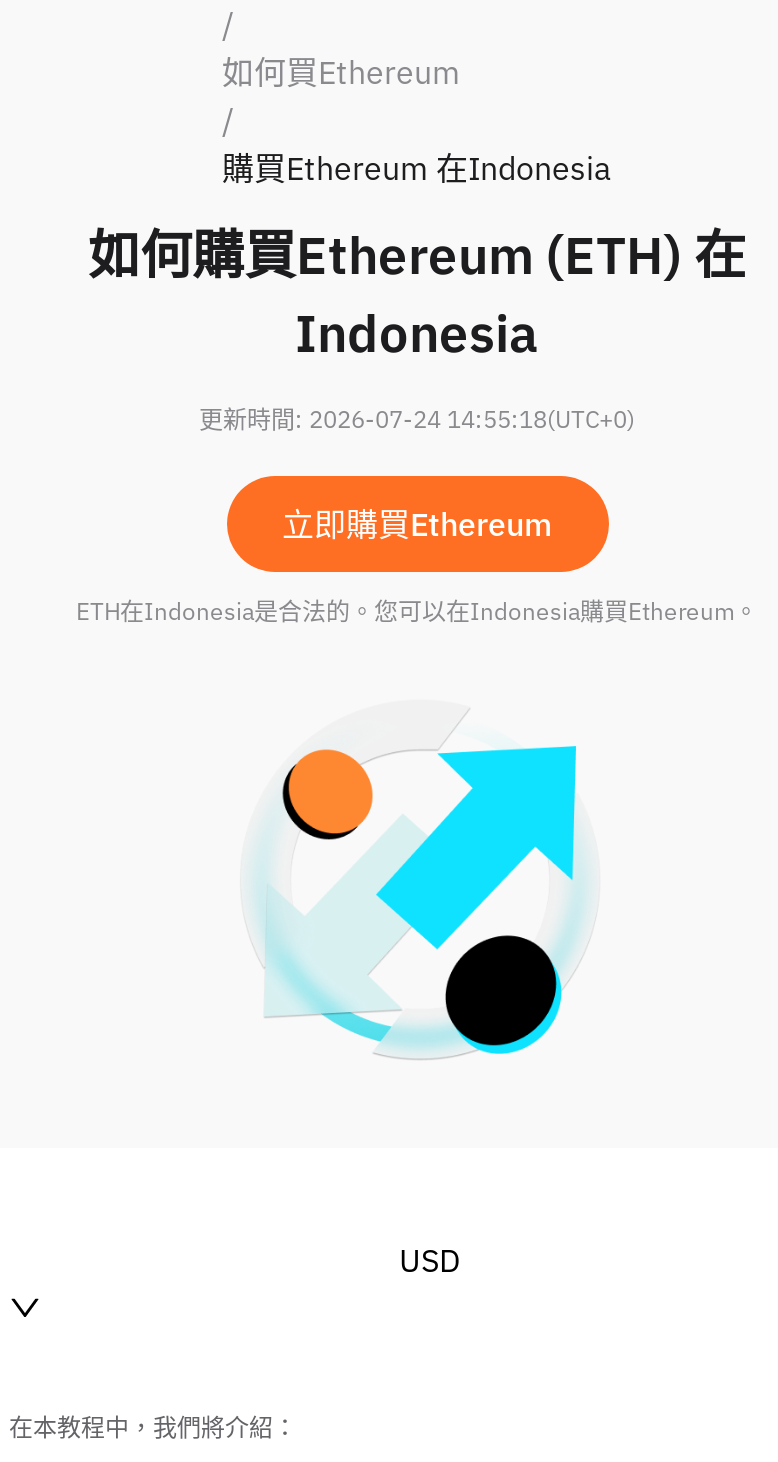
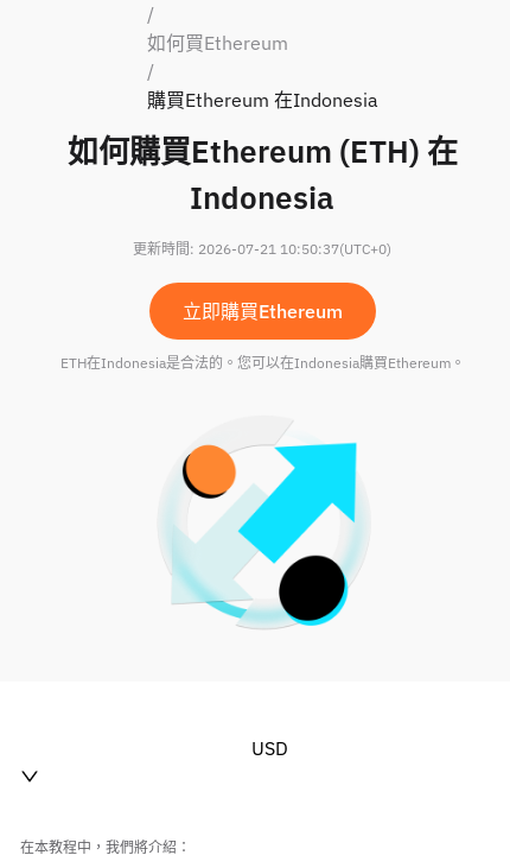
[199,404,635,434] 更新時間: 2026-07-24 14:55:18(UTC+0) -> [133,240,391,258] 更新時間: 2026-07-21 10:50:37(UTC+0)

